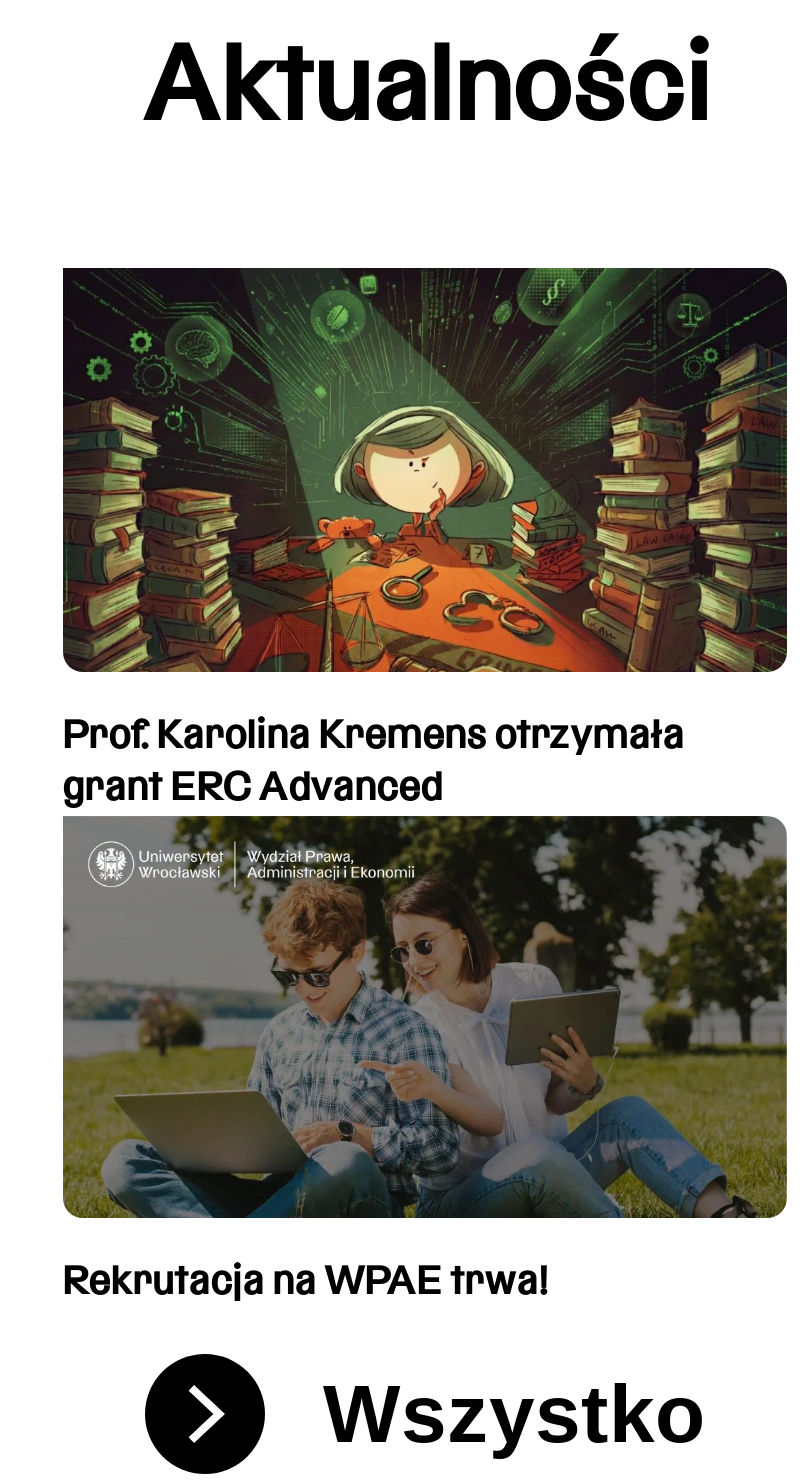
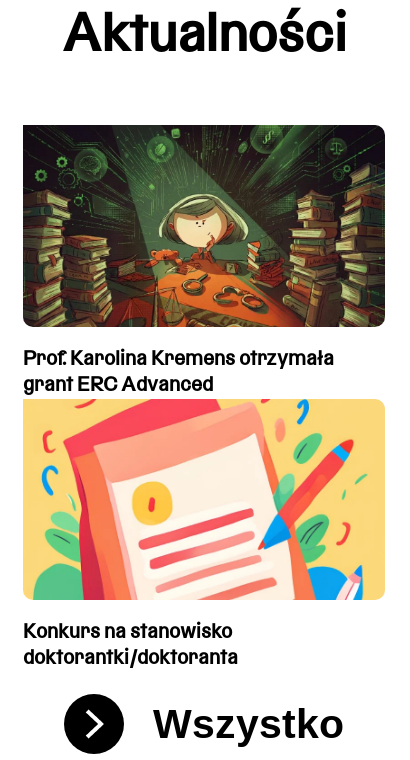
[61,814,789,1301] [image] | Rekrutacja na WPAE trwa! -> [22,398,386,667] [image] | Konkurs na stanowisko | doktorantki/doktoranta

